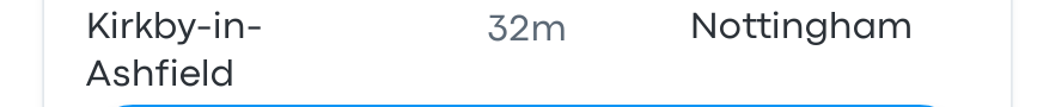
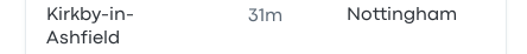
[488,14,566,48] 32m -> [248,8,283,25] 31m

